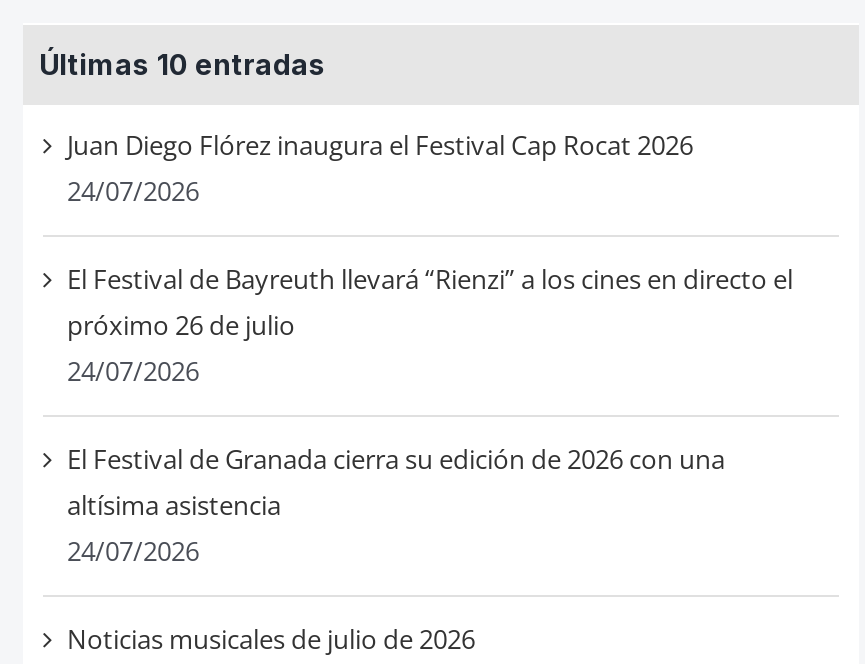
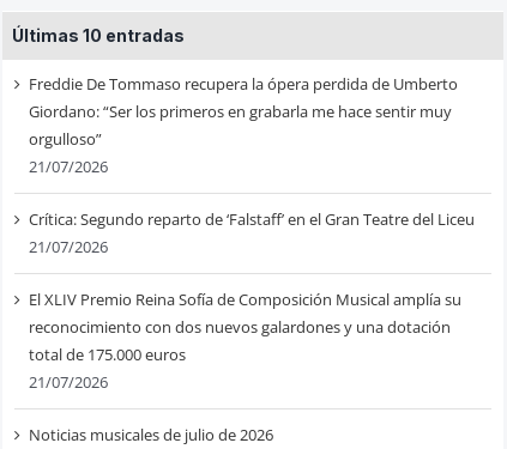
[67,128,693,210] Juan Diego Flórez inaugura el Festival Cap Rocat 2026 | 24/07/2026 -> [29,73,458,177] Freddie De Tommaso recupera la ópera perdida de Umberto | Giordano: “Ser los primeros en grabarla me hace sentir muy | orgulloso” | 21/07/2026
[67,262,793,390] El Festival de Bayreuth llevará “Rienzi” a los cines en directo el | próximo 26 de julio | 24/07/2026 -> [29,208,475,257] Crítica: Segundo reparto de ‘Falstaff’ en el Gran Teatre del Liceu | 21/07/2026
[67,442,725,570] El Festival de Granada cierra su edición de 2026 con una | altísima asistencia | 24/07/2026 -> [29,289,461,393] El XLIV Premio Reina Sofía de Composición Musical amplía su | reconocimiento con dos nuevos galardones y una dotación | total de 175.000 euros | 21/07/2026

